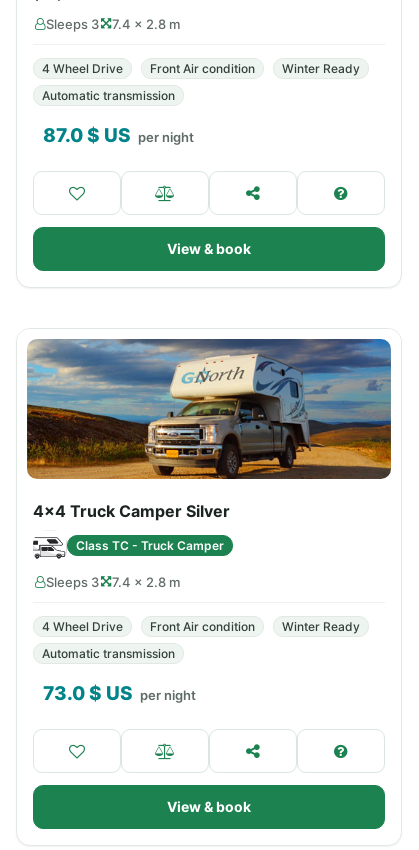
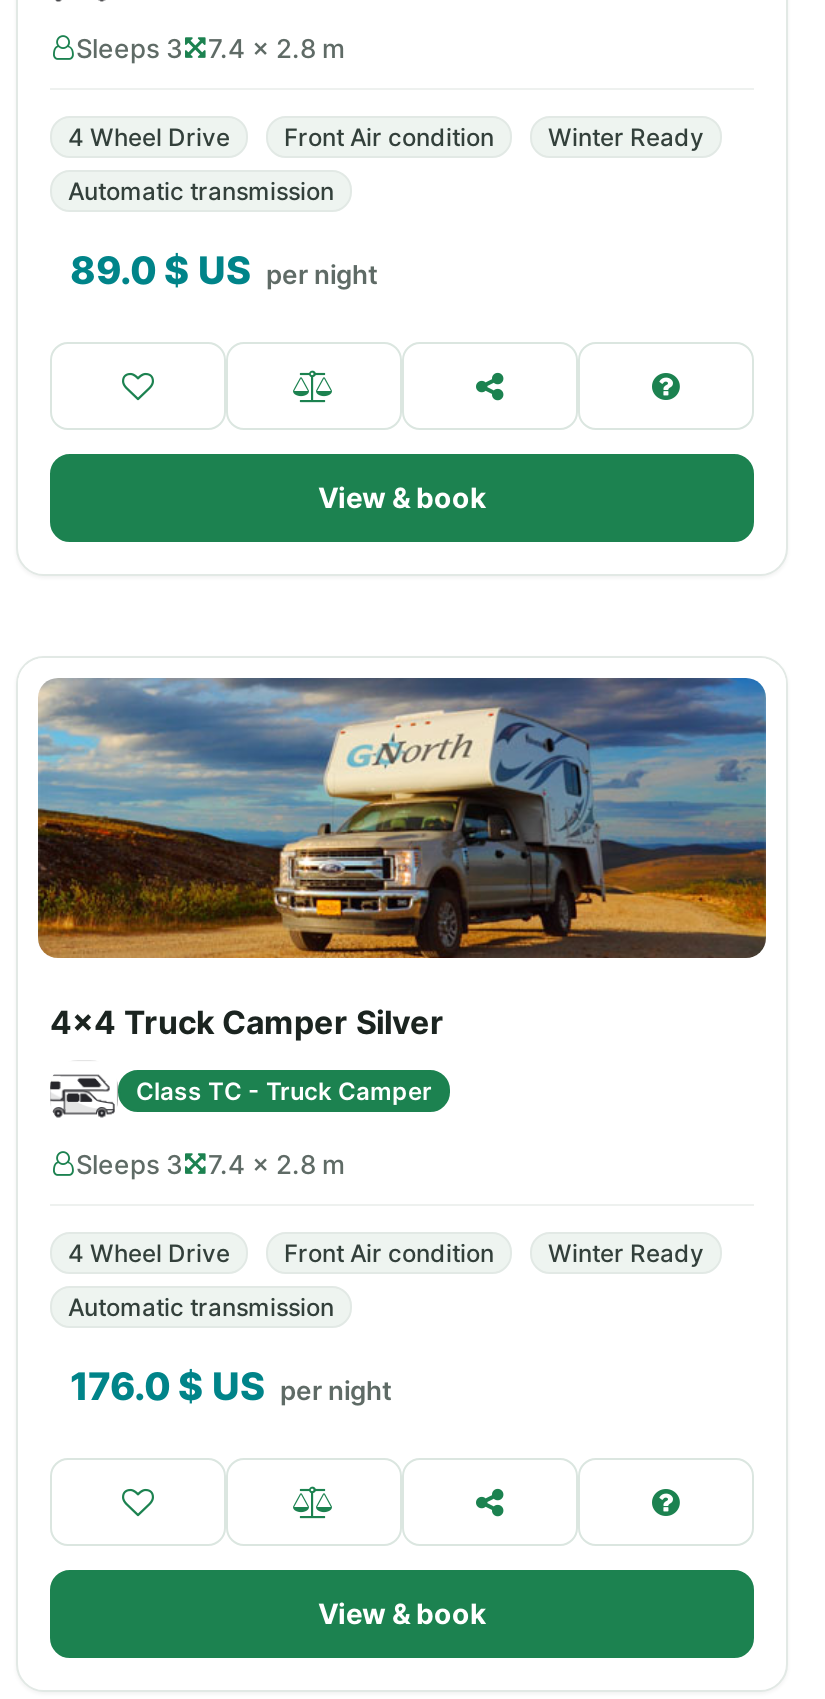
[43,124,194,147] 87.0 $ US per night -> [70,248,378,294] 89.0 $ US per night
[43,682,196,705] 73.0 $ US per night -> [70,1364,392,1410] 176.0 $ US per night

